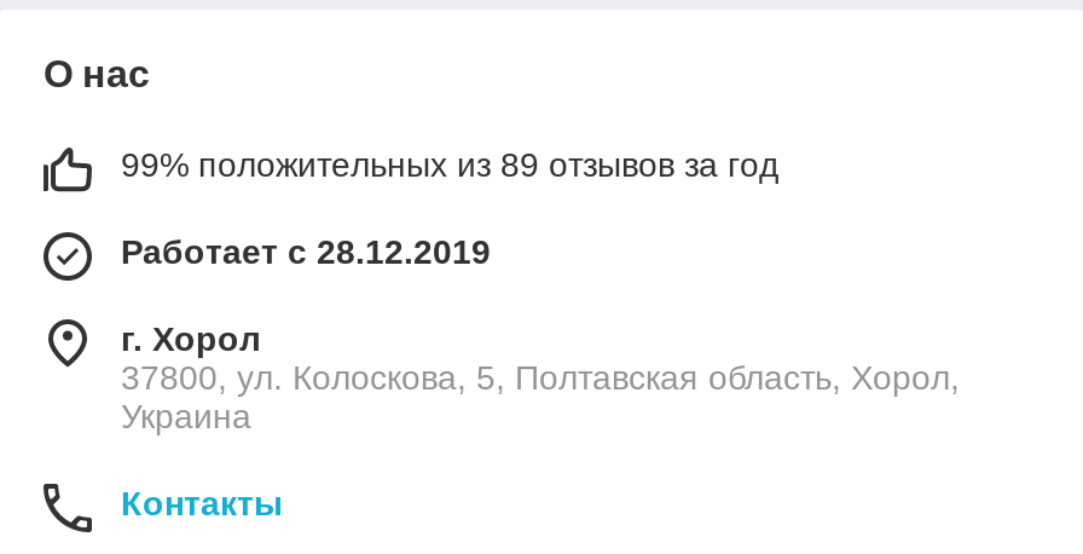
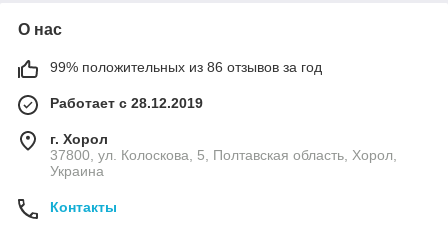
[121,145,778,183] 99% положительных из 89 отзывов за год -> [50,59,322,75] 99% положительных из 86 отзывов за год

